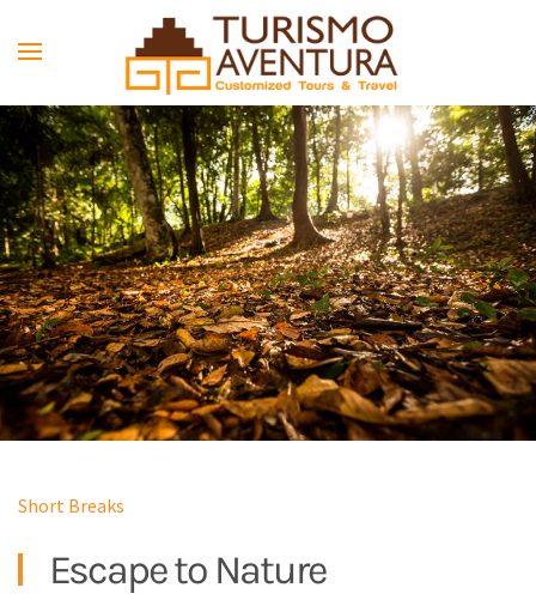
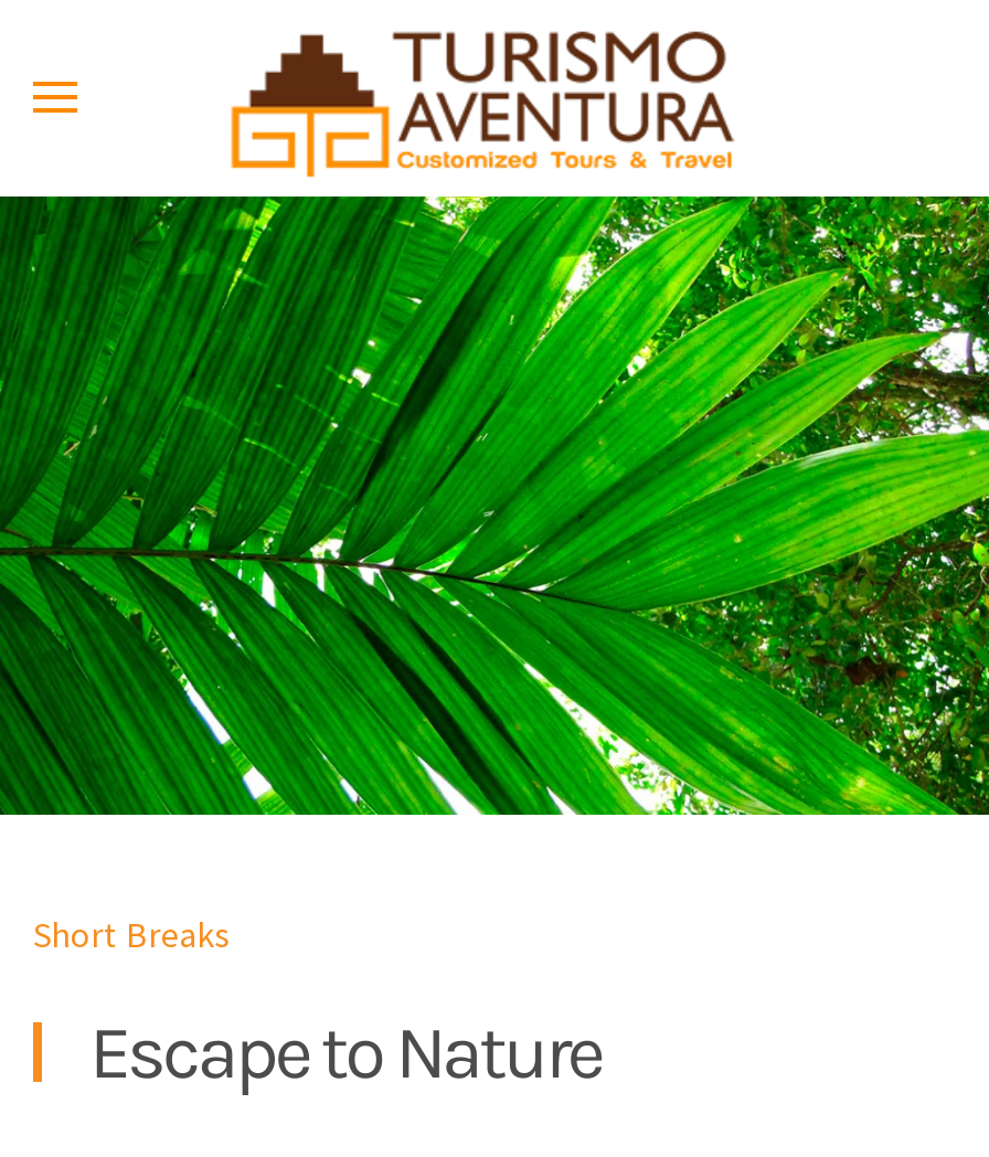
[4,104,532,442] [image] -> [7,194,982,817] [image]

